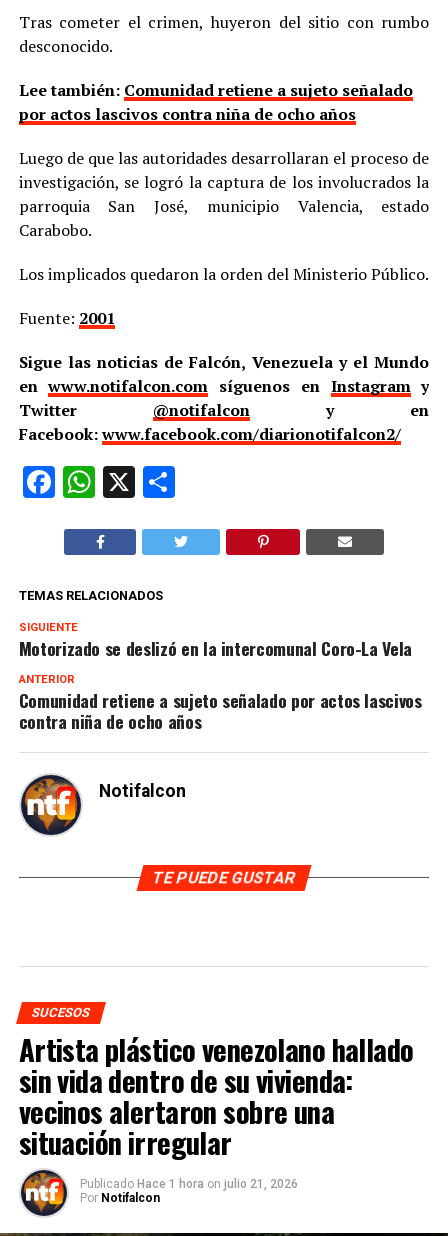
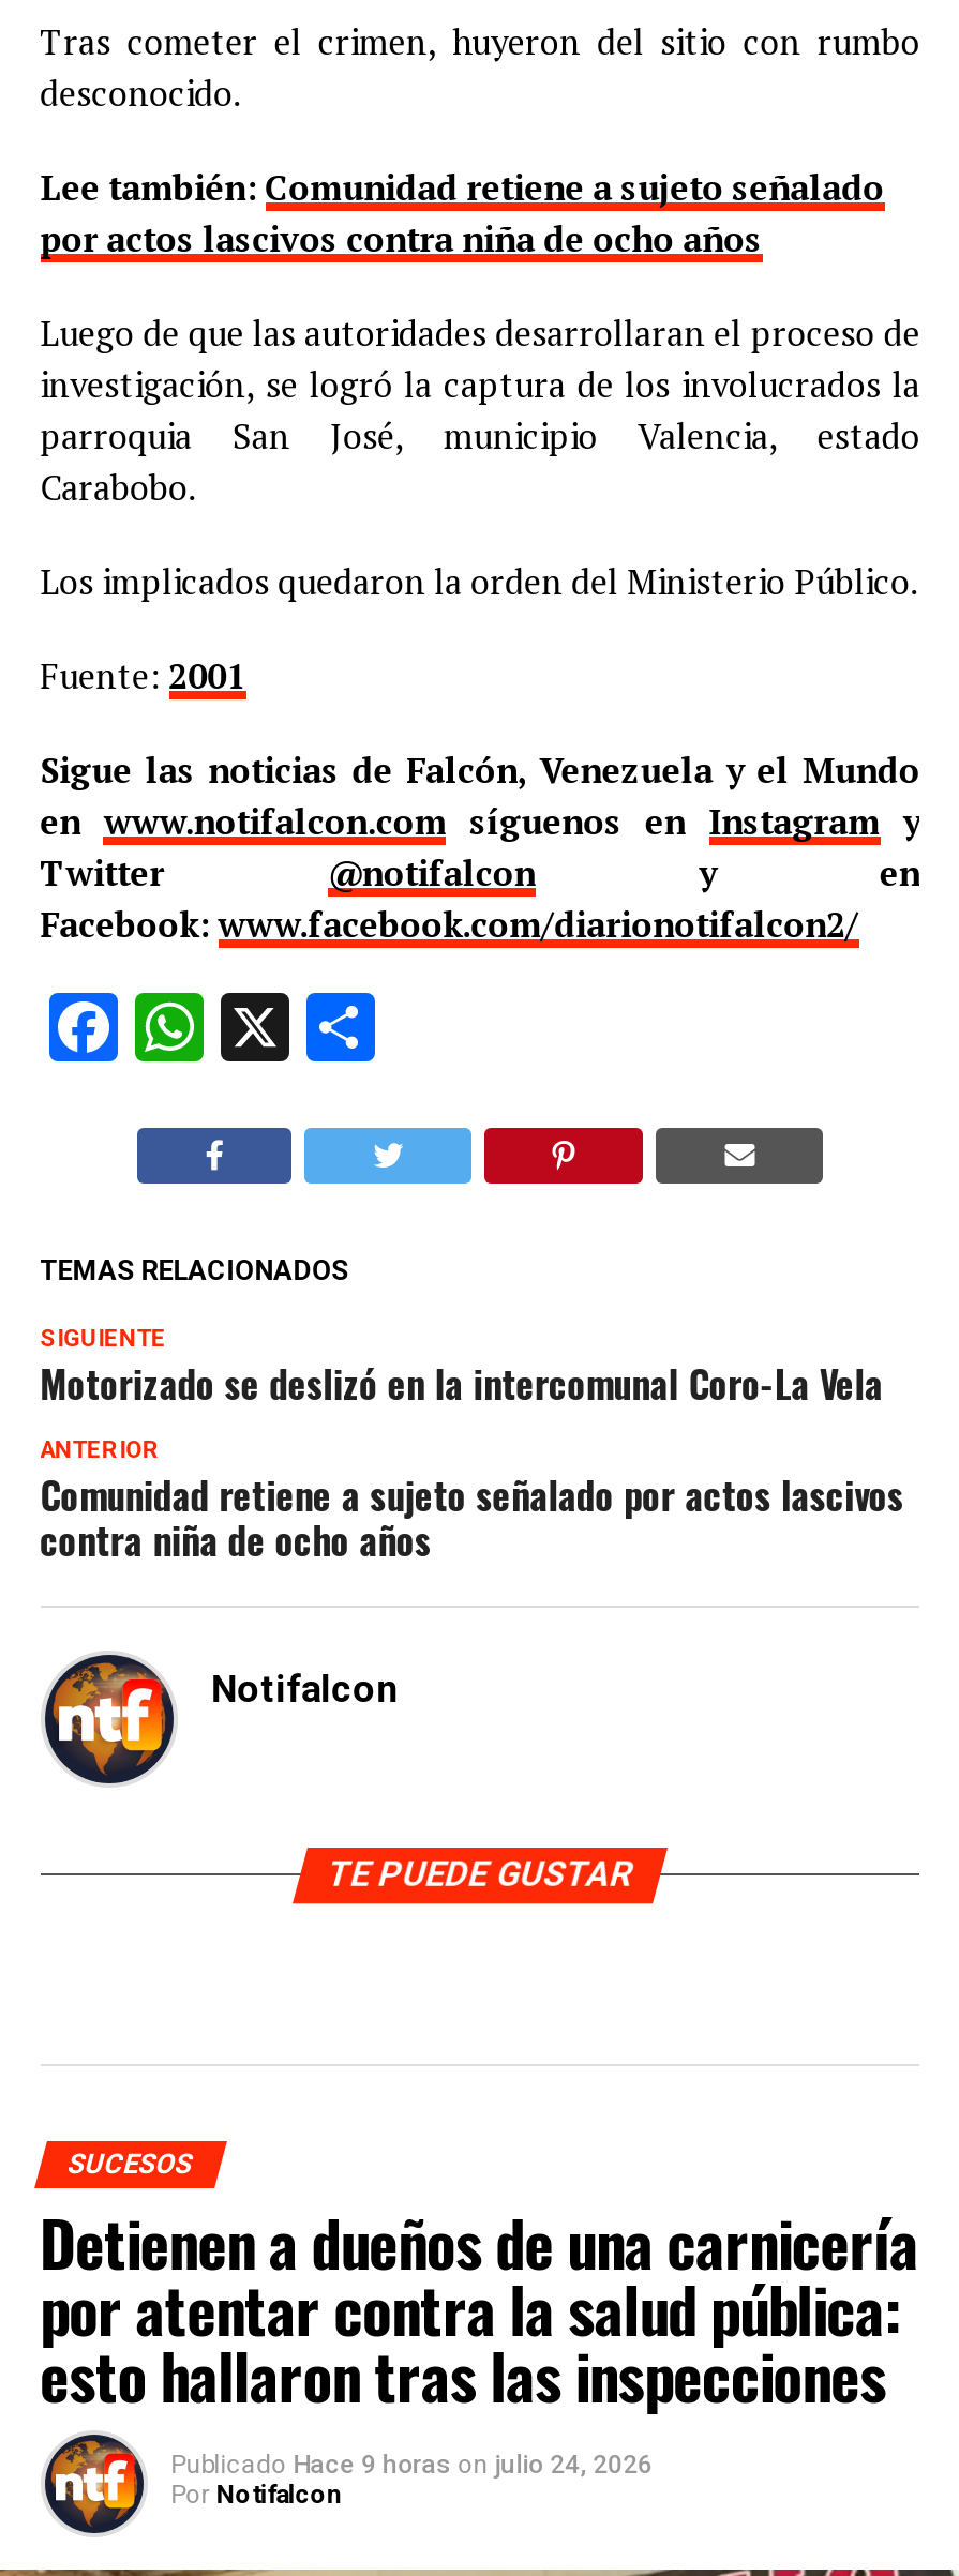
[19,1028,413,1191] Artista plástico venezolano hallado | sin vida dentro de su vivienda: | vecinos alertaron sobre una | situación irregular | Publicado Hace 1 hora on julio 21, 2026 -> [40,2197,918,2480] Detienen a dueños de una carnicería | por atentar contra la salud pública: | esto hallaron tras las inspecciones | Publicado Hace 9 horas on julio 24, 2026

